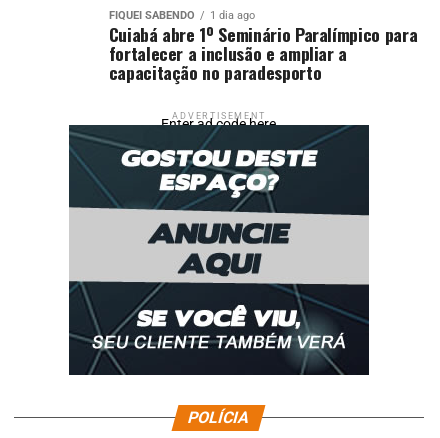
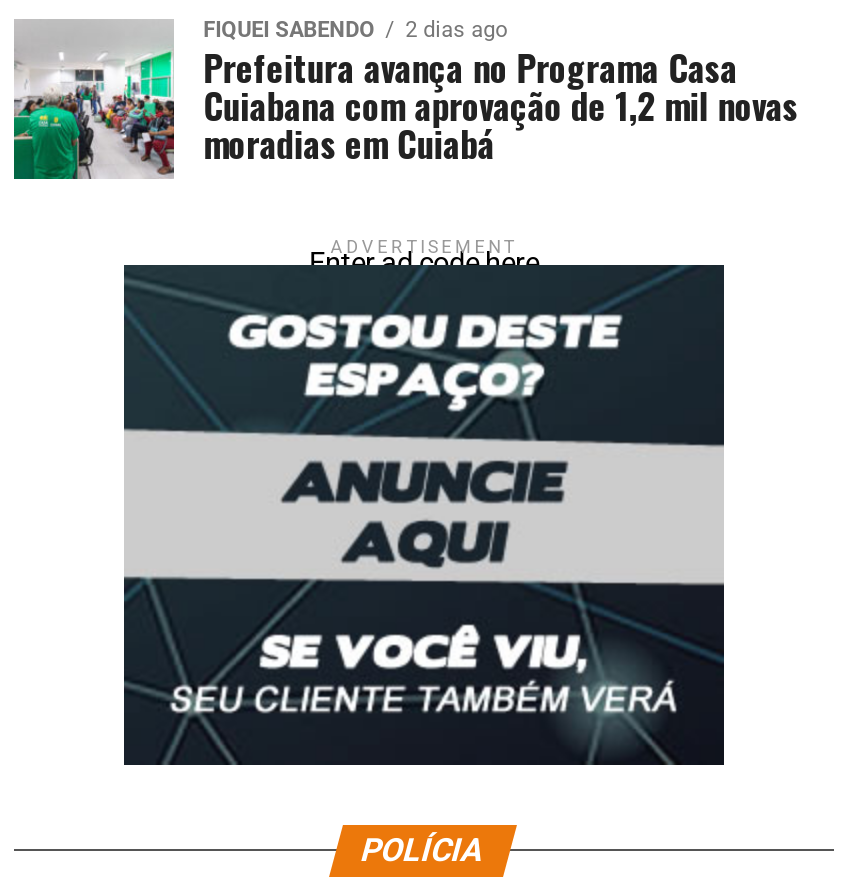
[109,9,417,85] 1 dia ago | Cuiabá abre 1º Seminário Paralímpico para | fortalecer a inclusão e ampliar a | capacitação no paradesporto -> [203,16,798,168] 2 dias ago | Prefeitura avança no Programa Casa | Cuiabana com aprovação de 1,2 mil novas | moradias em Cuiabá
none -> [12,19,174,181] [image]

